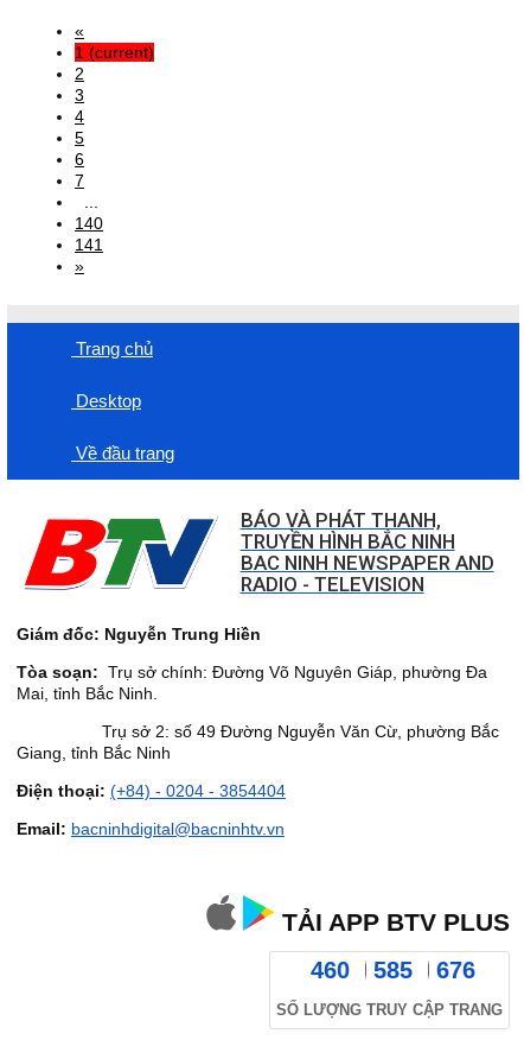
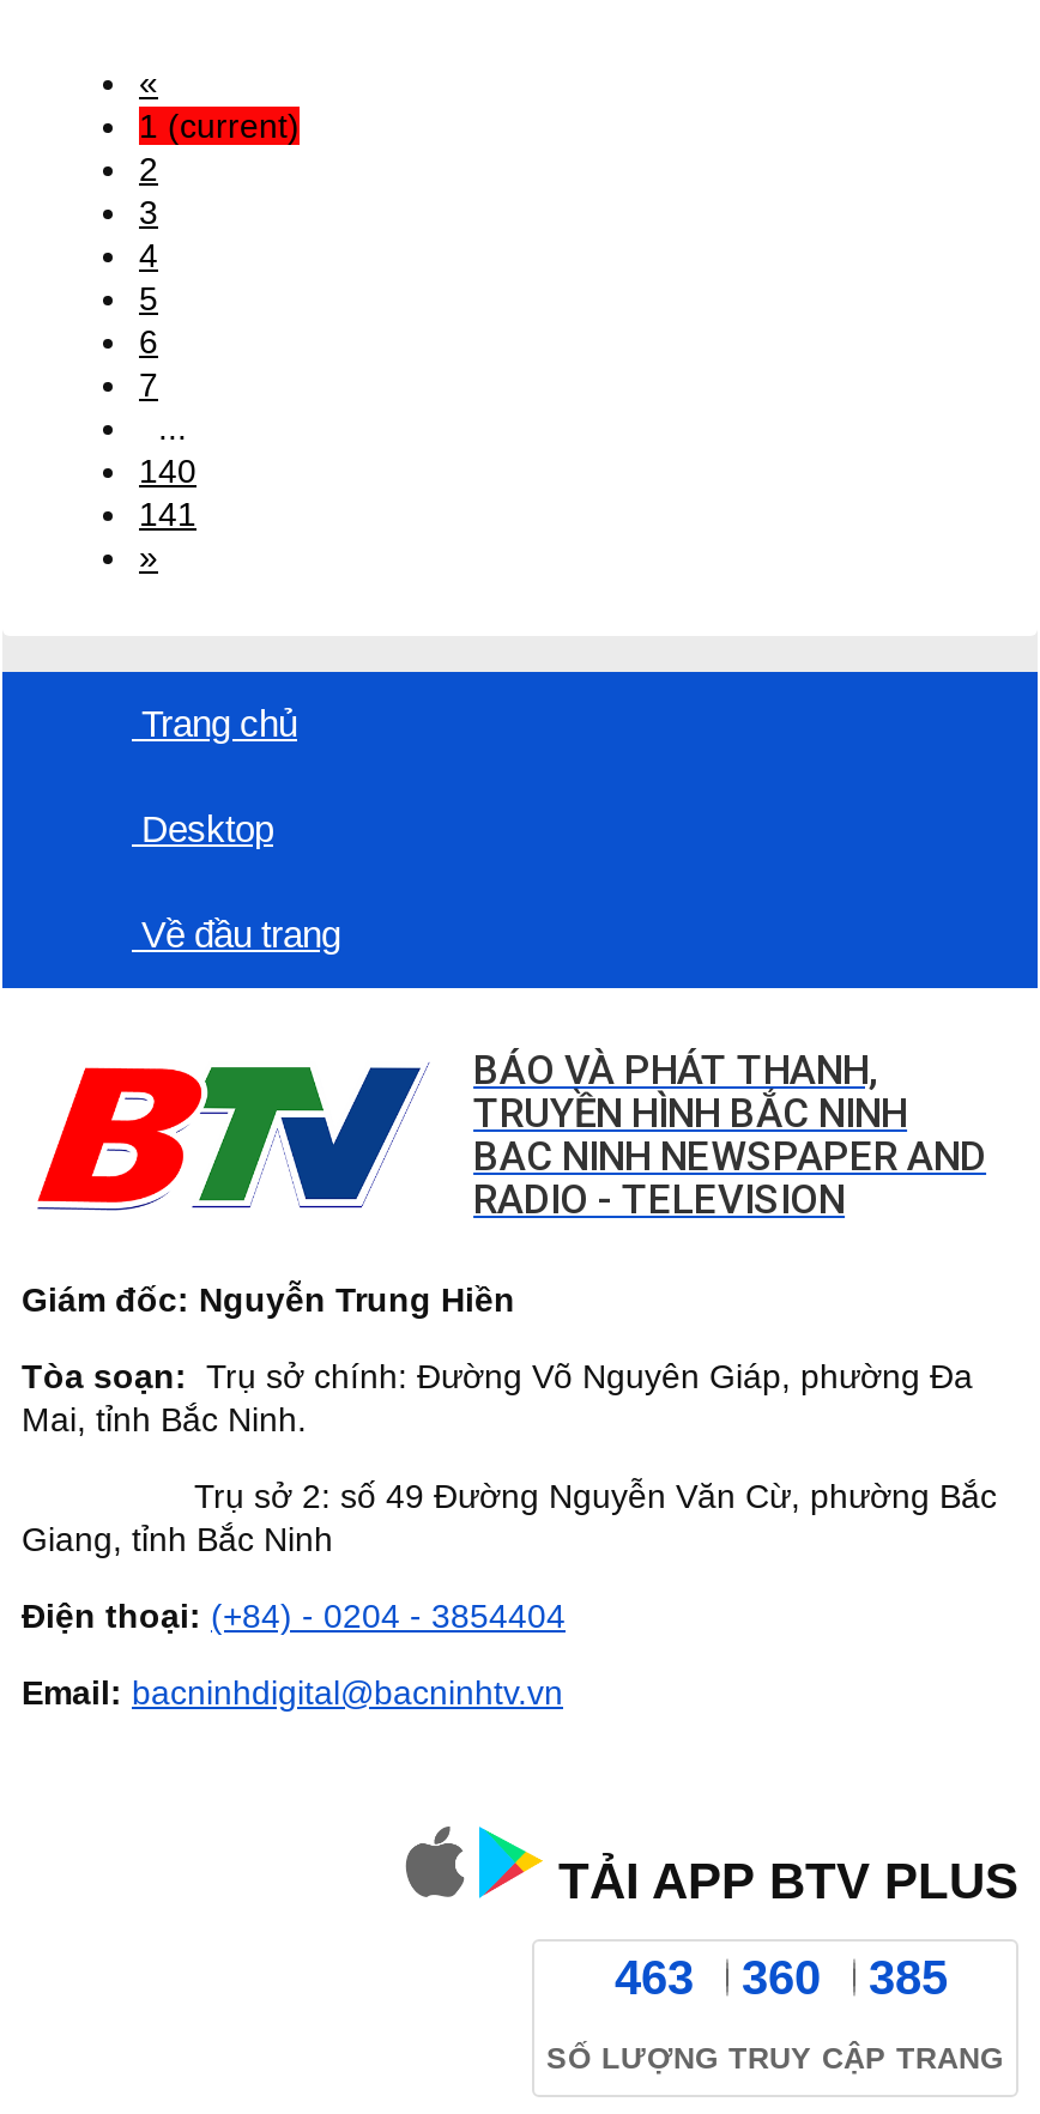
[310,957,349,983] 460 -> [615,1952,694,2004] 463
[373,957,412,983] 585 -> [742,1952,821,2004] 360
[436,957,475,983] 676 -> [869,1952,948,2004] 385

